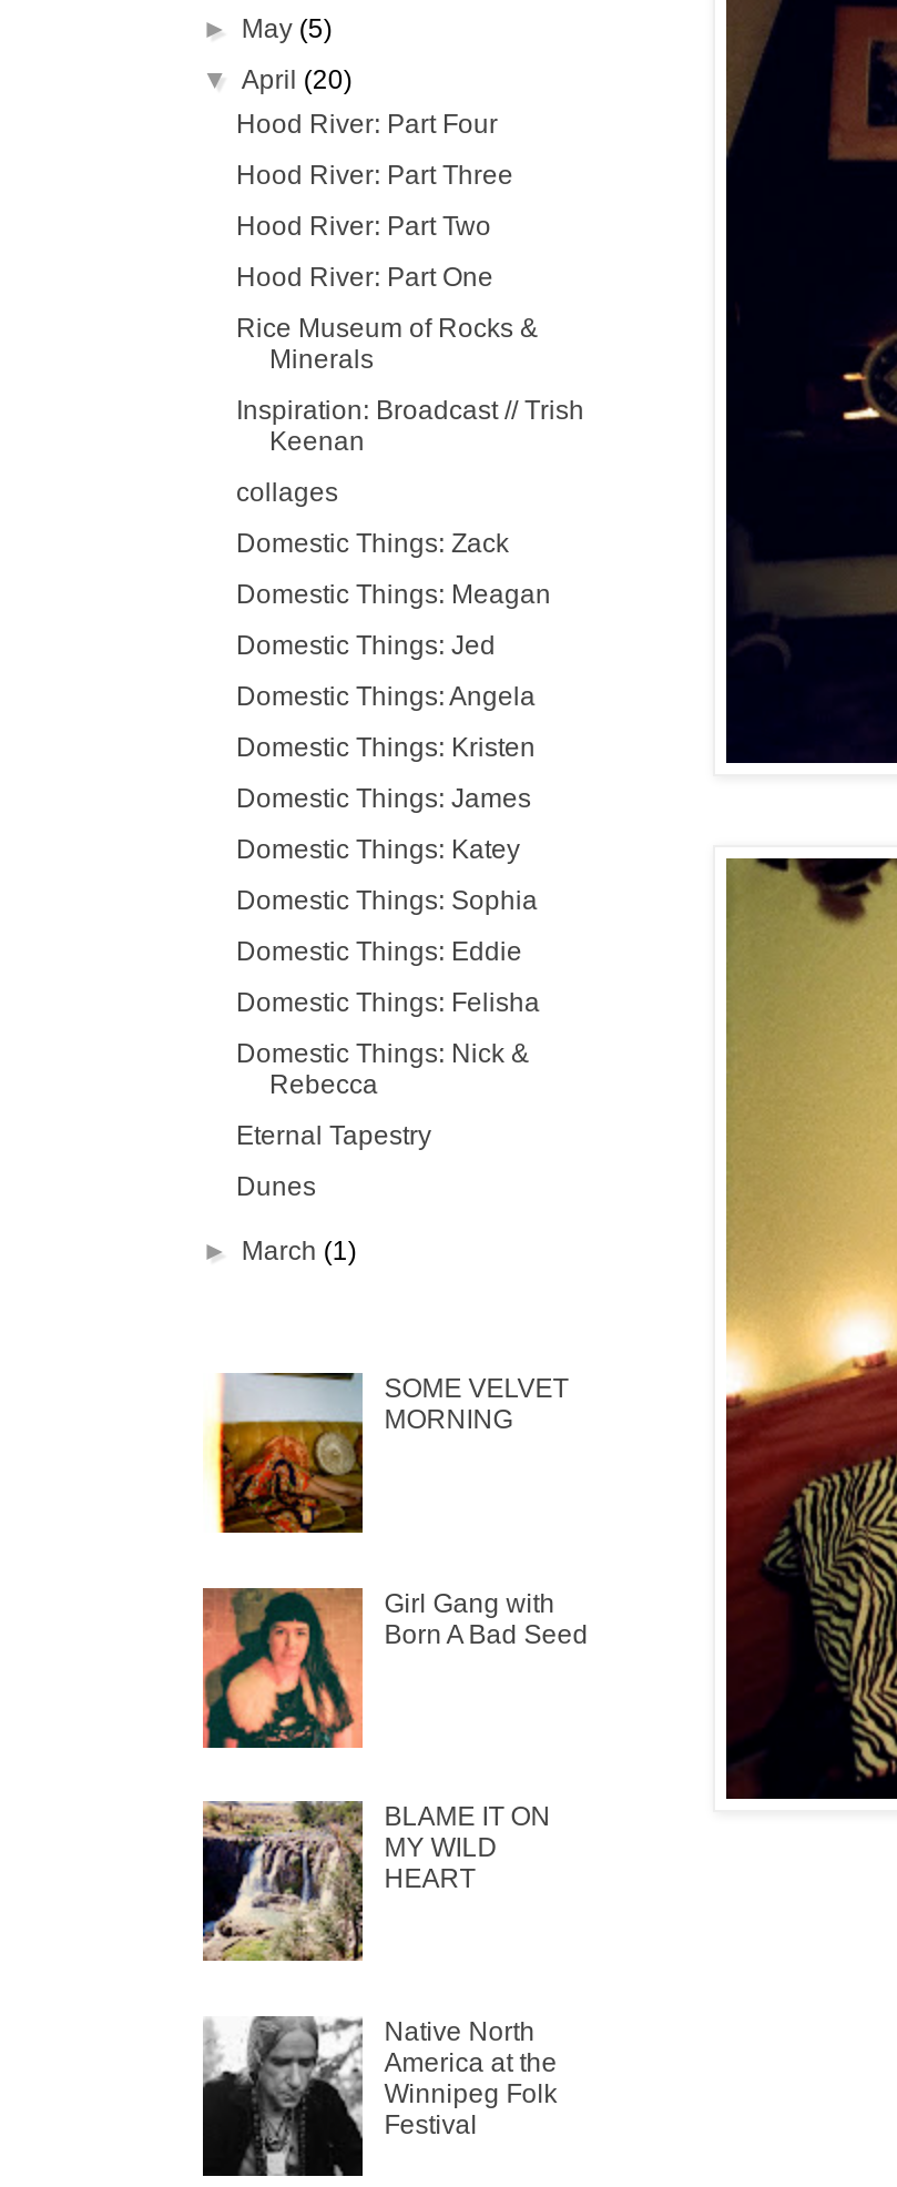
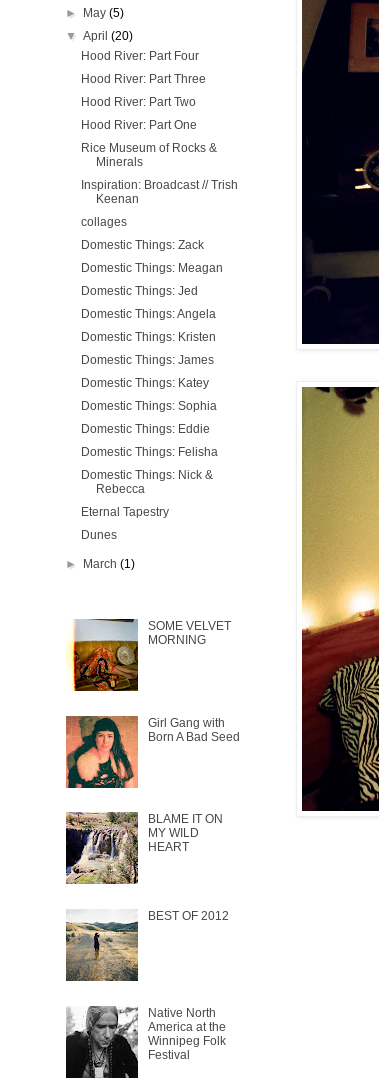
none -> [65,909,229,981] [image] | BEST OF 2012

